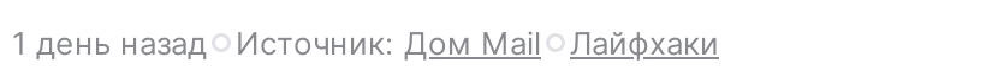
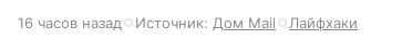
[12,24,719,62] 1 день назад Источник: Дом Mail Лайфхаки -> [18,14,358,31] 16 часов назад Источник: Дом Mail Лайфхаки

